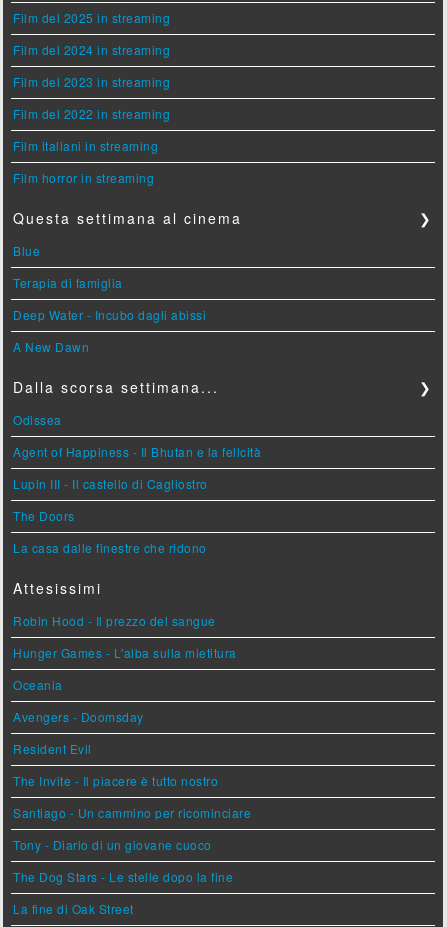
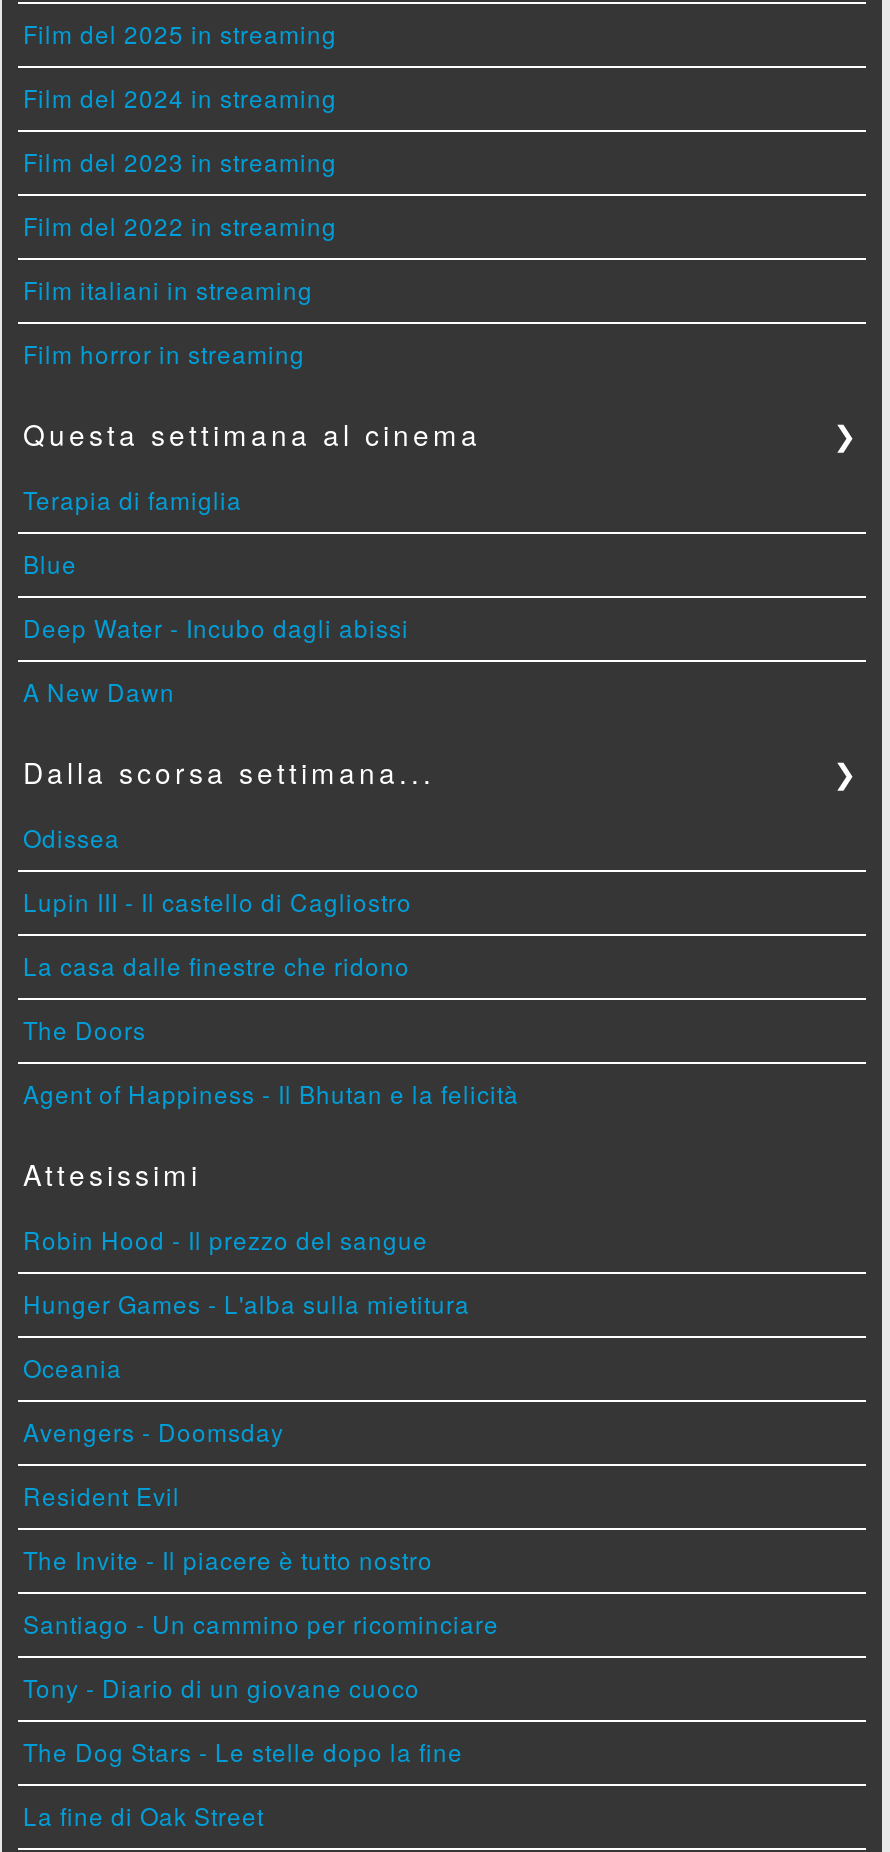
moved [13,242,40,259] -> [23,547,77,581]: Blue
moved [13,274,123,291] -> [23,483,242,517]: Terapia di famiglia
moved [13,443,261,460] -> [23,1077,519,1111]: Agent of Happiness - Il Bhutan e la felicità
moved [13,475,208,556] -> [23,885,412,1047]: Lupin III - Il castello di Cagliostro | The Doors | La casa dalle finestre che ridono

